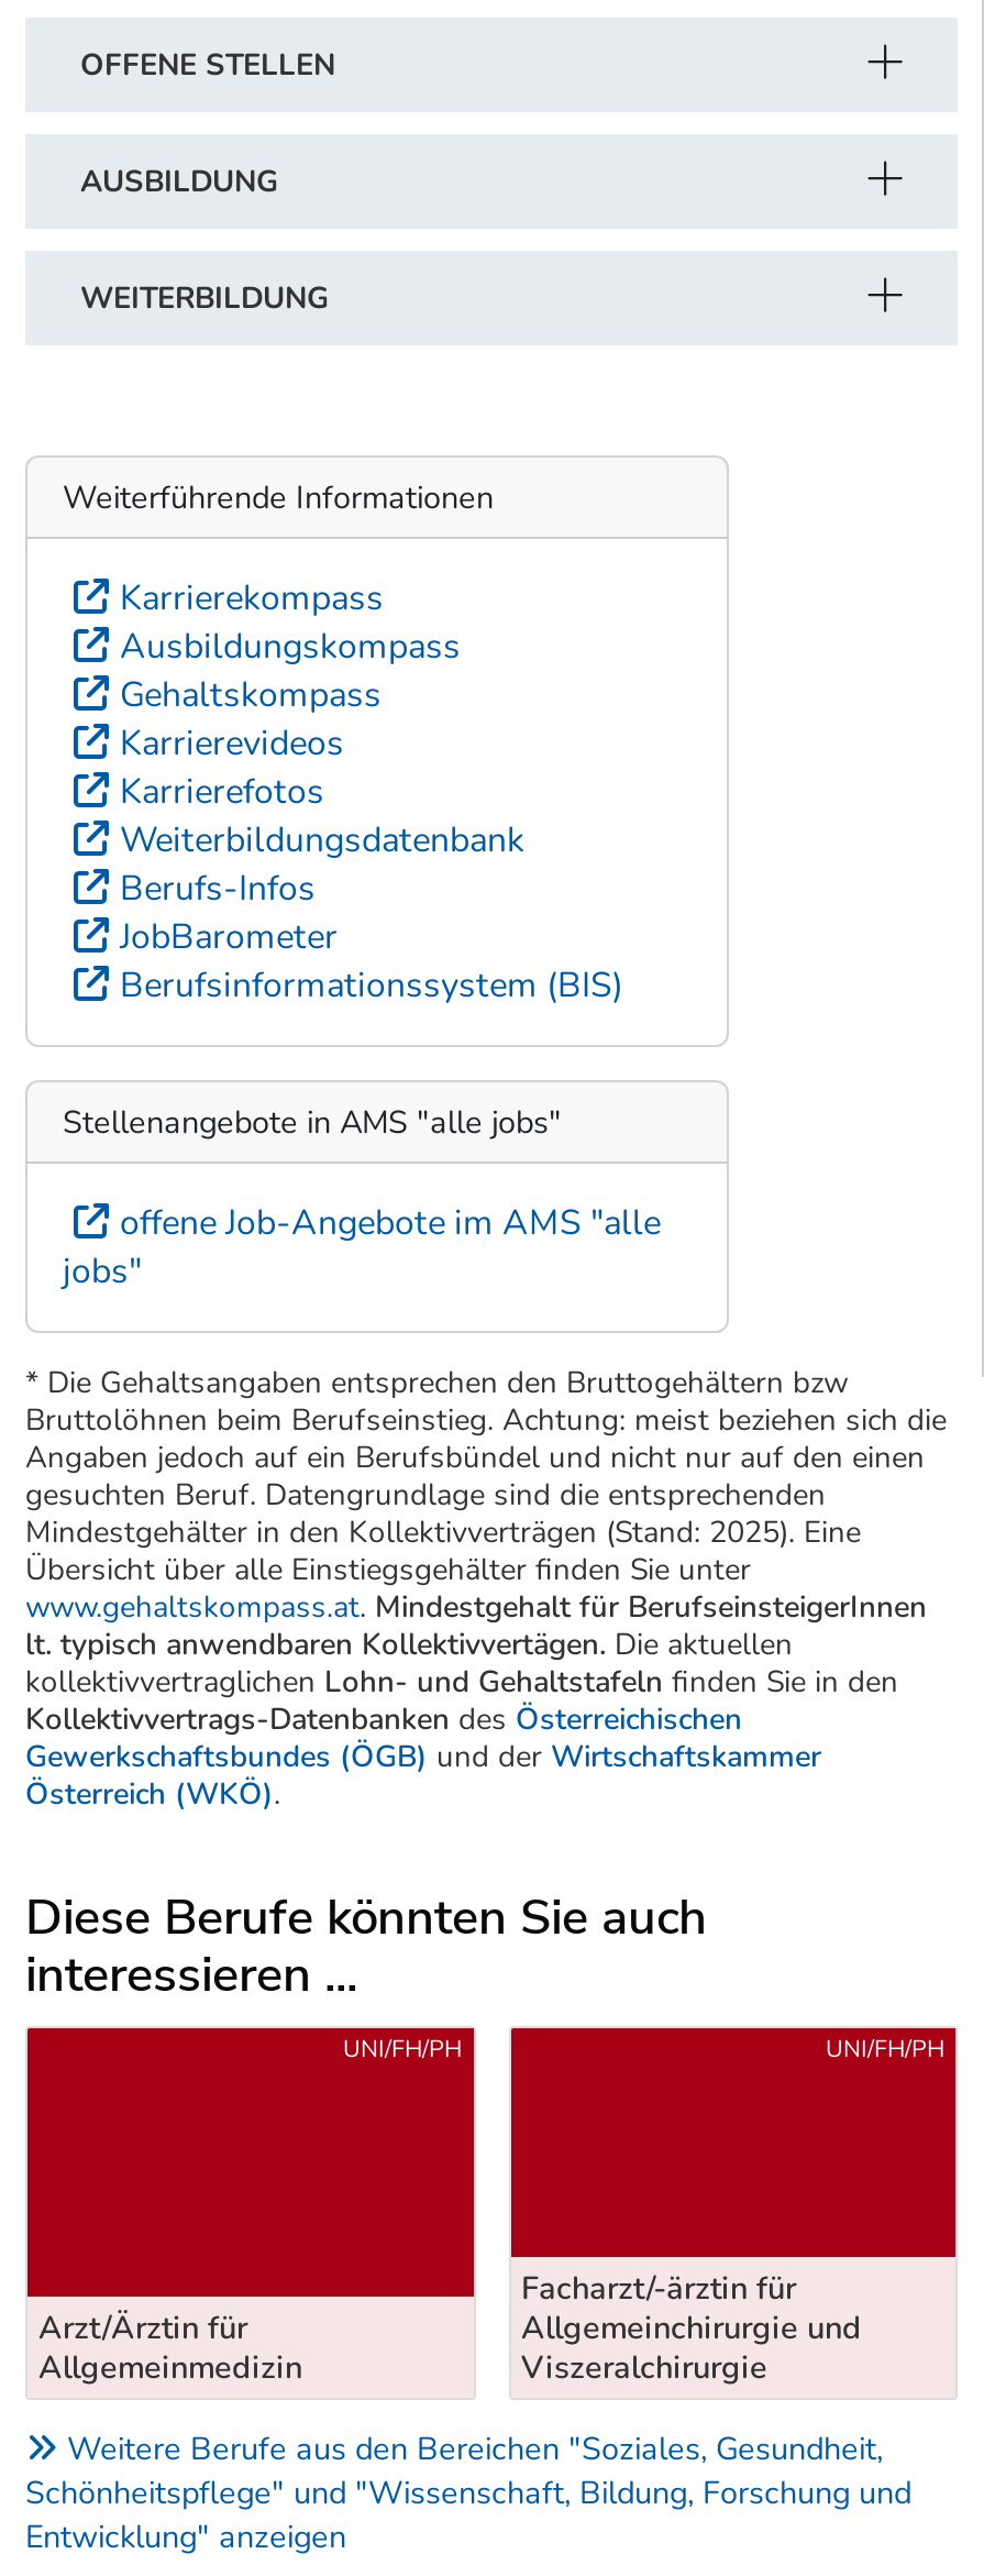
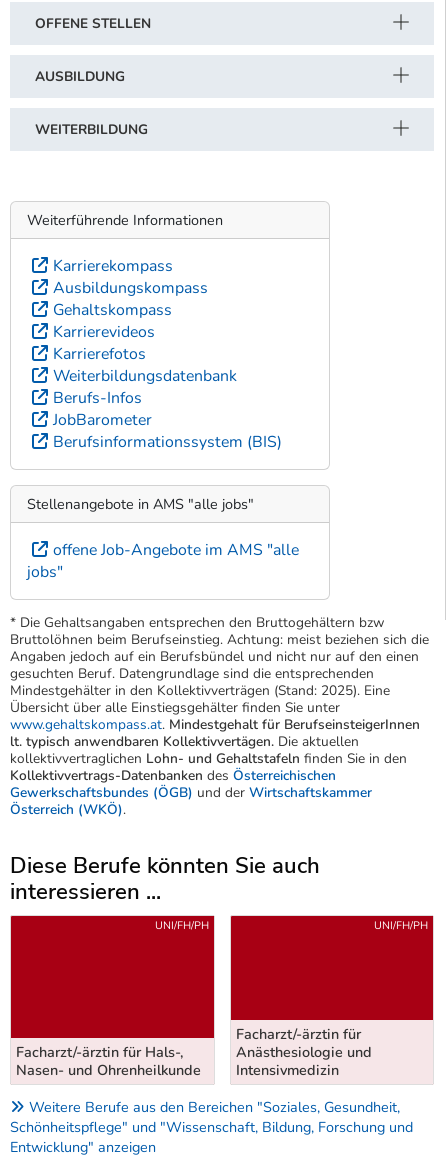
[38,2306,302,2389] Arzt/Ärztin für | Allgemeinmedizin -> [16,1042,201,1080] Facharzt/-ärztin für Hals-, | Nasen- und Ohrenheilkunde
[521,2306,862,2389] Allgemeinchirurgie und | Viszeralchirurgie -> [235,1042,371,1080] Anästhesiologie und | Intensivmedizin

